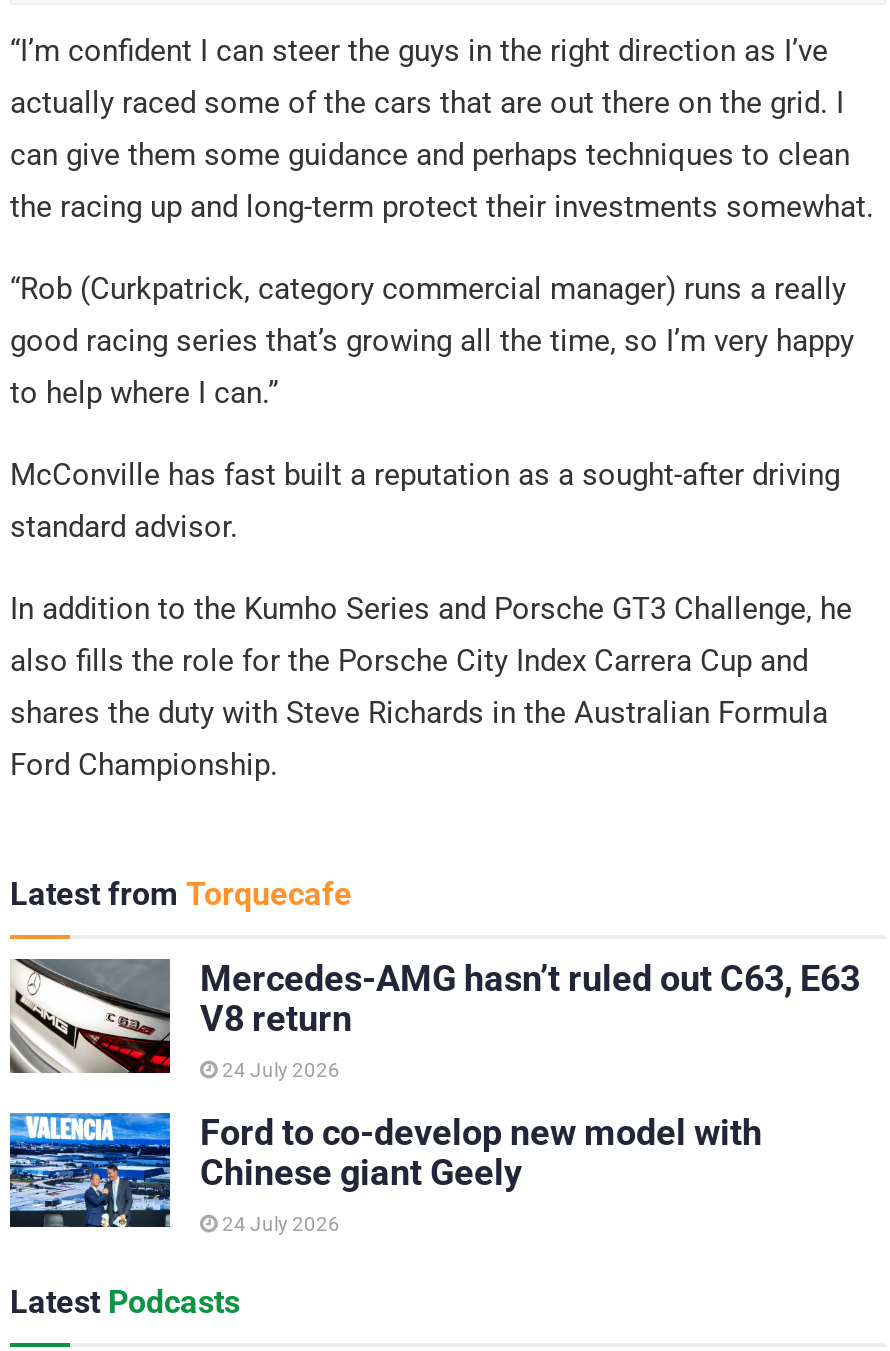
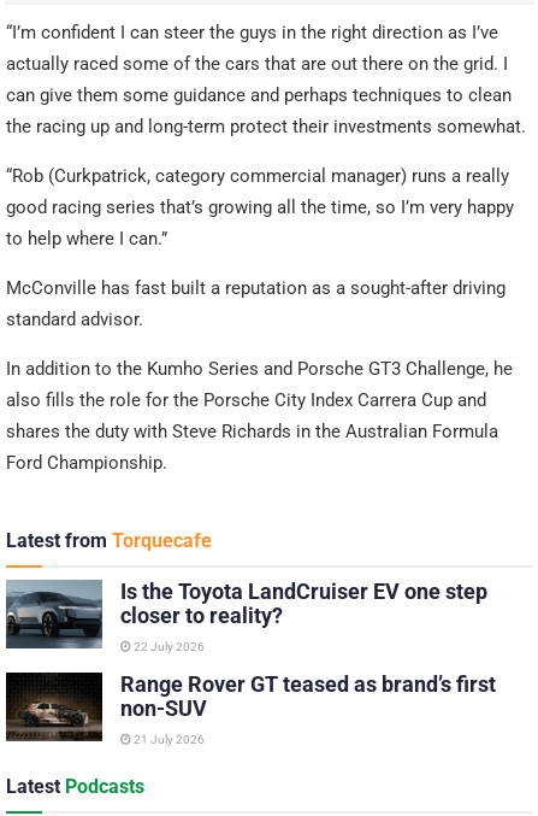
[8,957,860,1075] [image] | Mercedes-AMG hasn’t ruled out C63, E63 | V8 return -> [6,579,487,650] [image] | Is the Toyota LandCruiser EV one step | closer to reality?
[218,1059,340,1081] 24 July 2026 -> [131,640,205,653] 22 July 2026
[8,1111,762,1229] [image] | Ford to co-develop new model with | Chinese giant Geely -> [5,671,496,741] [image] | Range Rover GT teased as brand’s first | non-SUV
[218,1213,340,1235] 24 July 2026 -> [131,733,205,746] 21 July 2026

